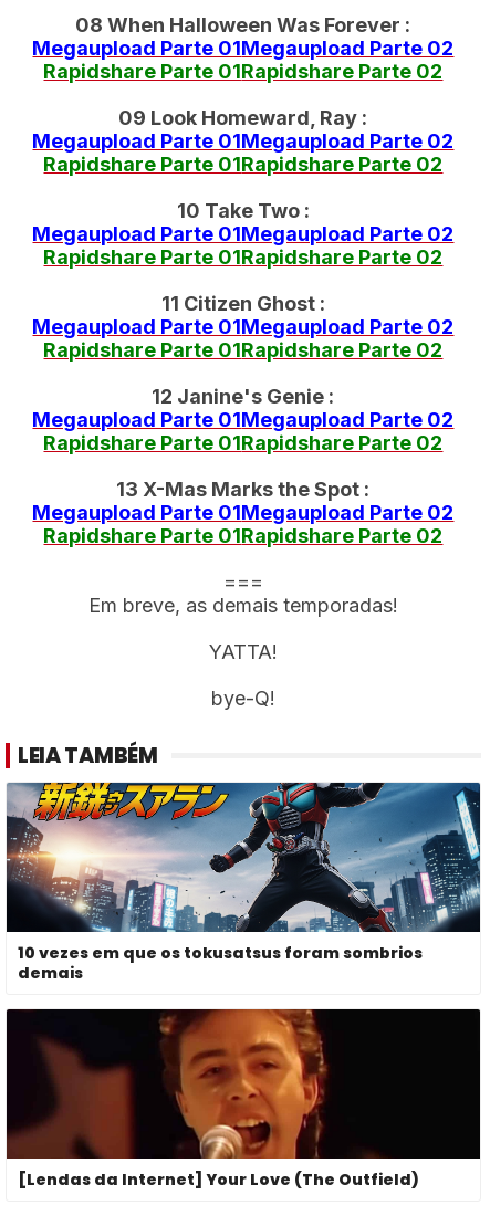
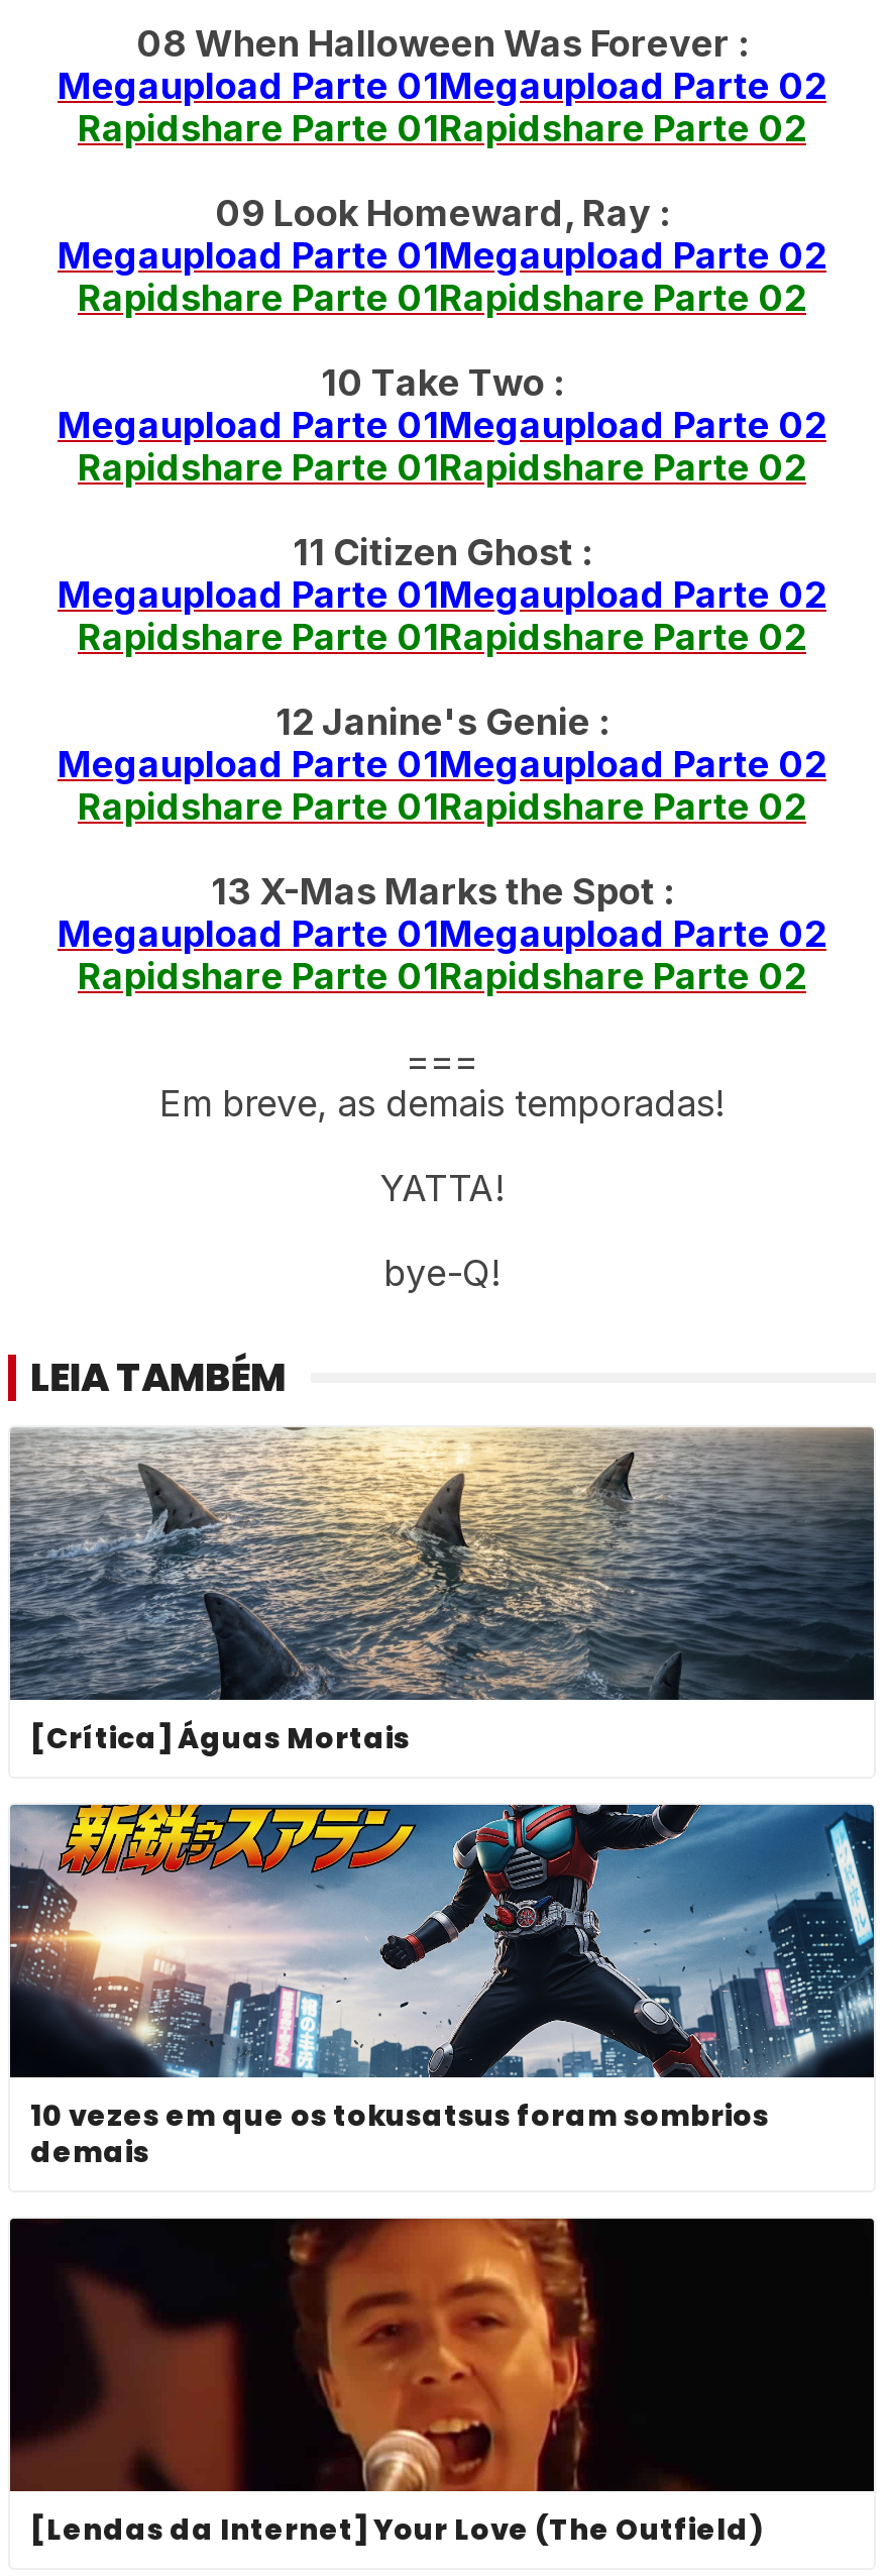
none -> [10,1425,874,1758] [image] | [Crítica] Águas Mortais

